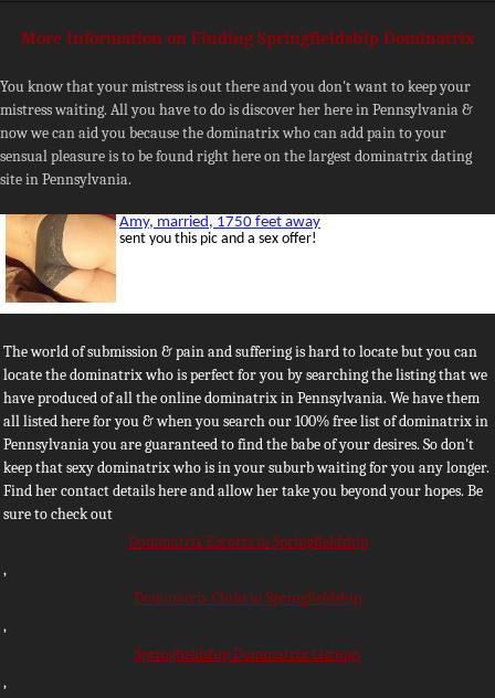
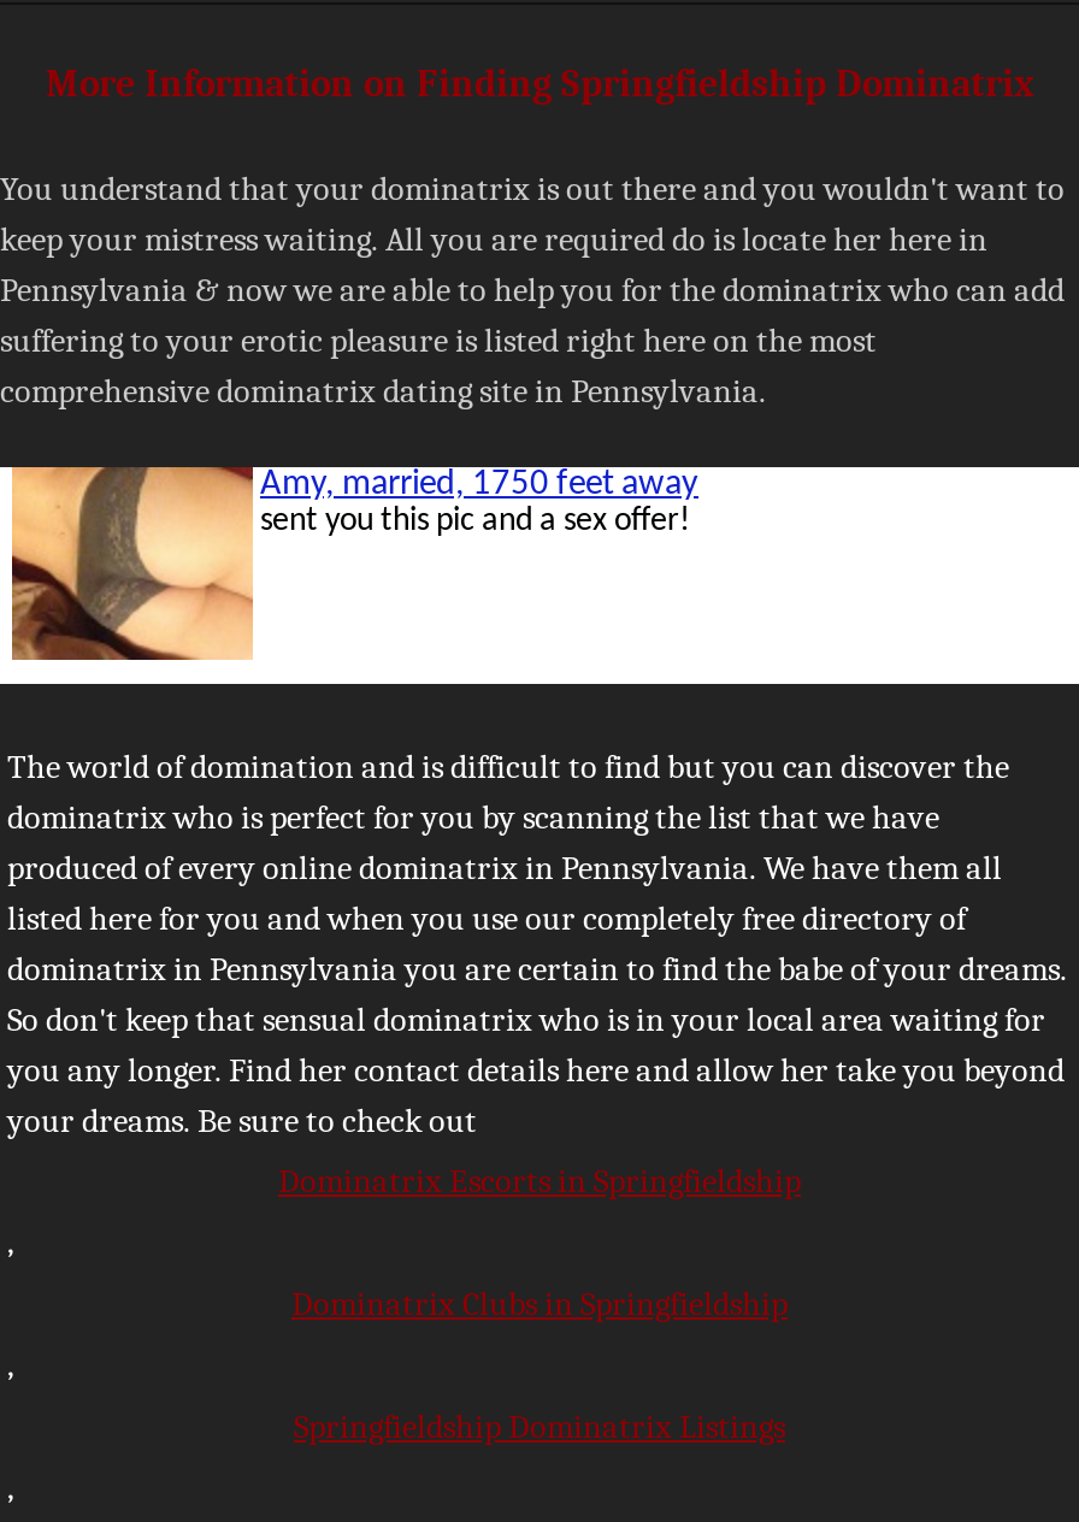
[0,77,473,188] You know that your mistress is out there and you don't want to keep your | mistress waiting. All you have to do is discover her here in Pennsylvania & | now we can aid you because the dominatrix who can add pain to your | sensual pleasure is to be found right here on the largest dominatrix dating | site in Pennsylvania. -> [0,167,1065,411] You understand that your dominatrix is out there and you wouldn't want to | keep your mistress waiting. All you are required do is locate her here in | Pennsylvania & now we are able to help you for the dominatrix who can add | suffering to your erotic pleasure is listed right here on the most | comprehensive dominatrix dating site in Pennsylvania.
[3,342,489,523] The world of submission & pain and suffering is hard to locate but you can | locate the dominatrix who is perfect for you by searching the listing that we | have produced of all the online dominatrix in Pennsylvania. We have them | all listed here for you & when you search our 100% free list of dominatrix in | Pennsylvania you are guaranteed to find the babe of your desires. So don't | keep that sexy dominatrix who is in your suburb waiting for you any longer. | Find her contact details here and allow her take you beyond your hopes. Be | sure to check out -> [7,745,1067,1140] The world of domination and is difficult to find but you can discover the | dominatrix who is perfect for you by scanning the list that we have | produced of every online dominatrix in Pennsylvania. We have them all | listed here for you and when you use our completely free directory of | dominatrix in Pennsylvania you are certain to find the babe of your dreams. | So don't keep that sensual dominatrix who is in your local area waiting for | you any longer. Find her contact details here and allow her take you beyond | your dreams. Be sure to check out

